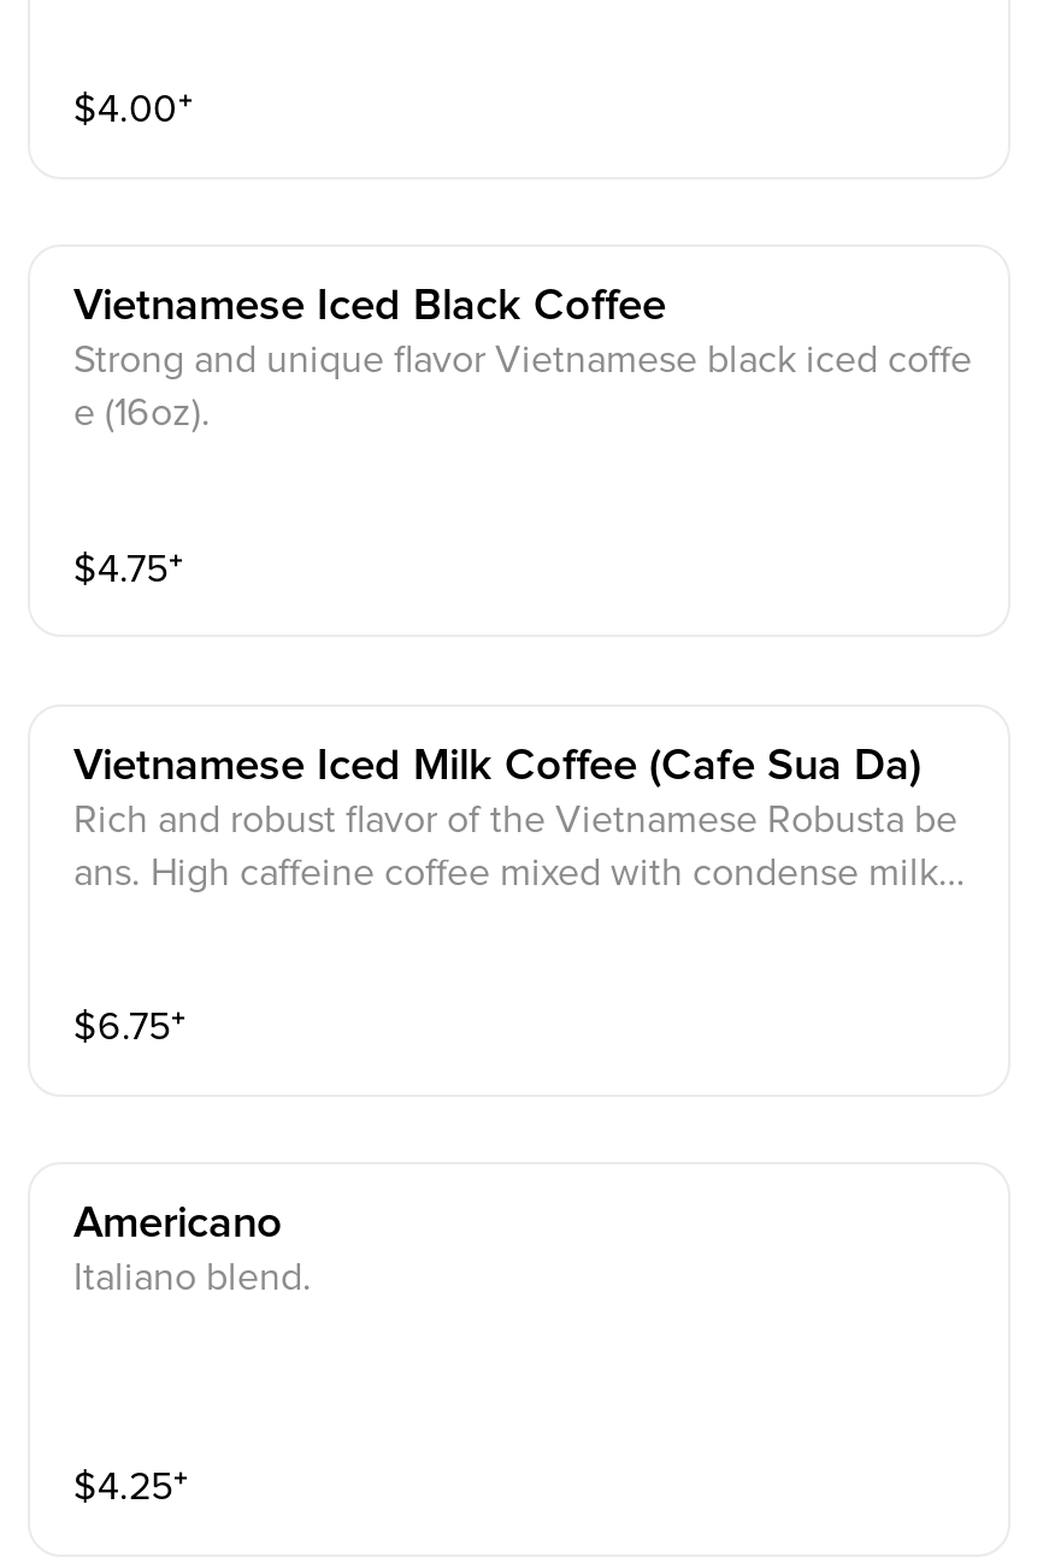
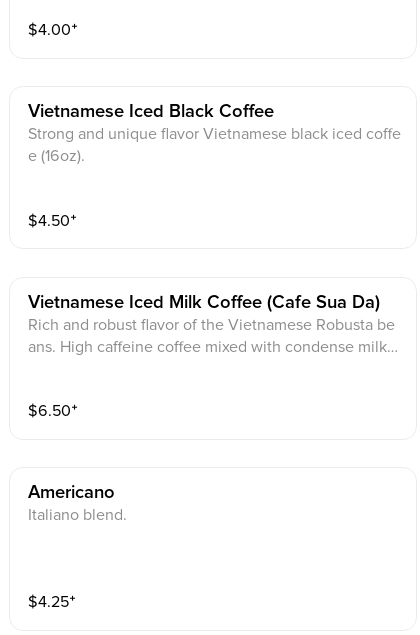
[73,545,184,593] $4.75⁺ -> [28,211,77,231] $4.50⁺
[73,1004,187,1052] $6.75⁺ -> [28,401,78,421] $6.50⁺

